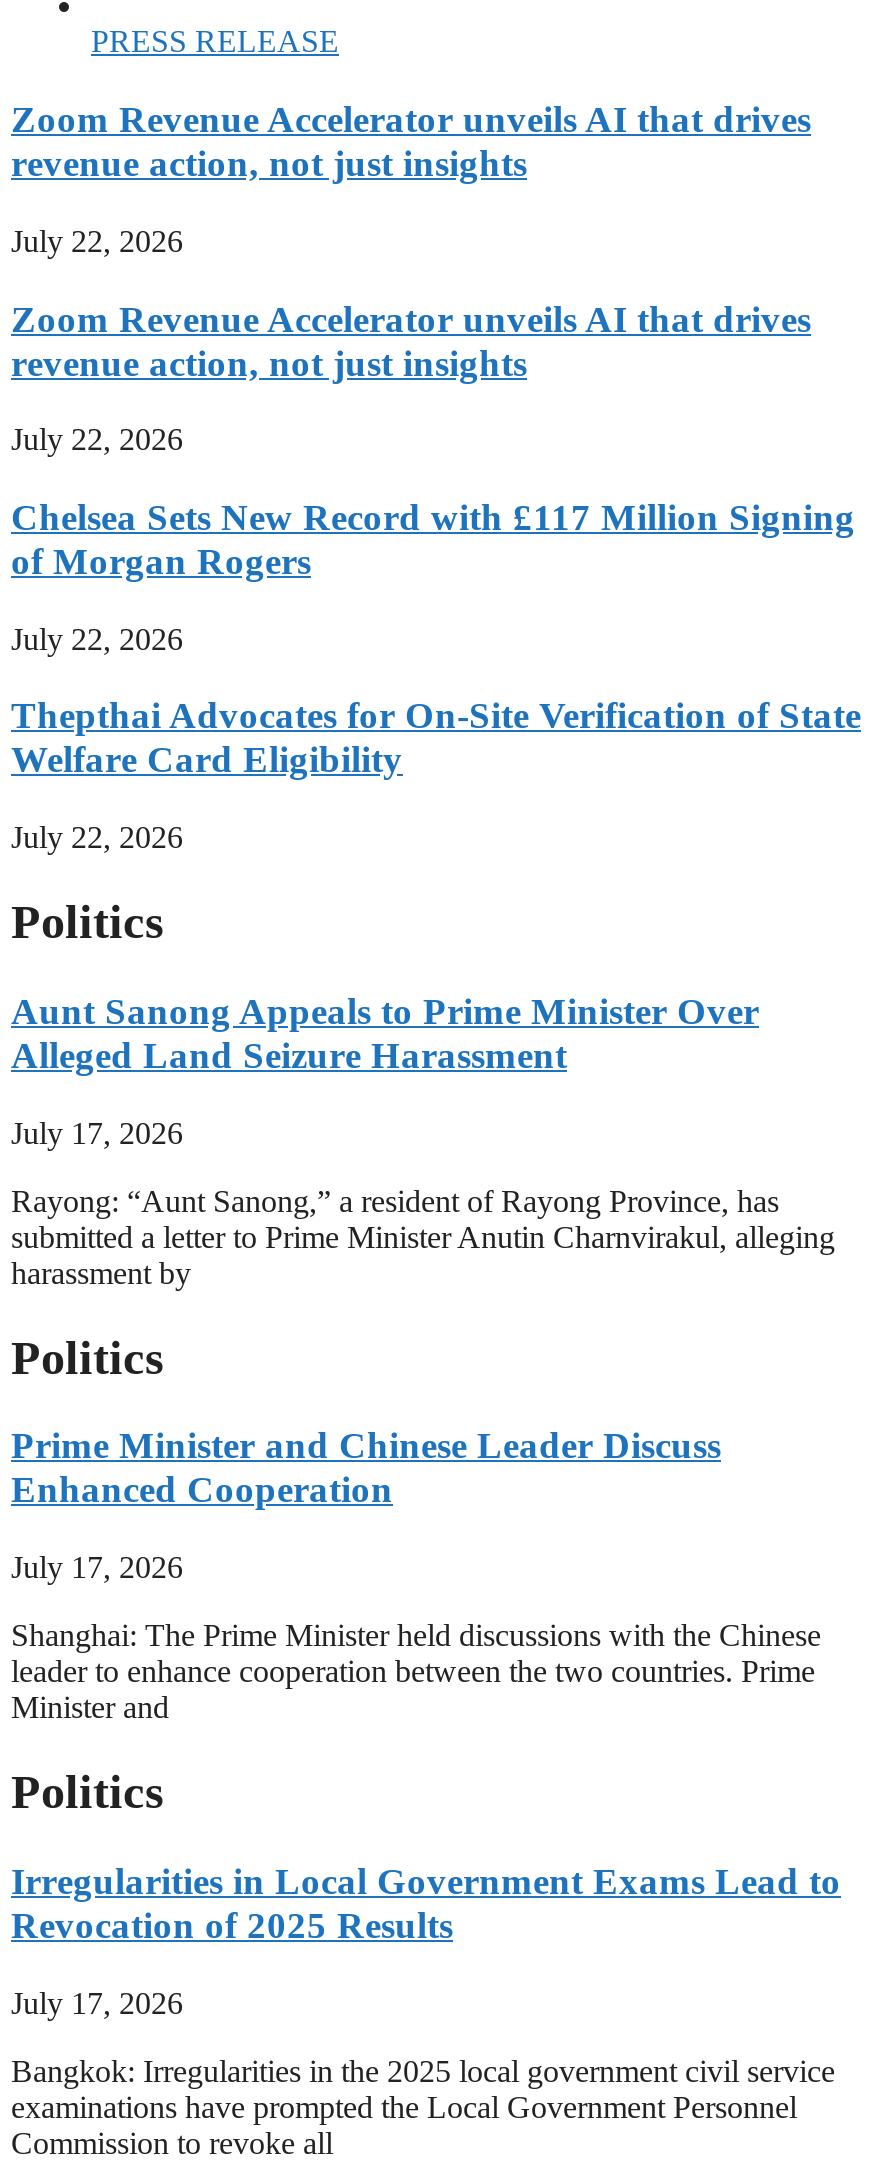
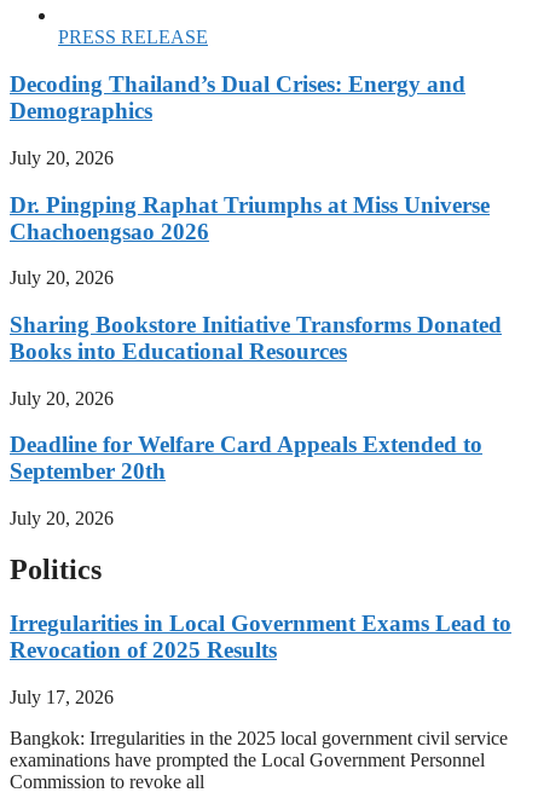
[11,98,861,1724] Zoom Revenue Accelerator unveils AI that drives | revenue action, not just insights | July 22, 2026 | Zoom Revenue Accelerator unveils AI that drives | revenue action, not just insights | July 22, 2026 | Chelsea Sets New Record with £117 Million Signing | of Morgan Rogers | July 22, 2026 | Thepthai Advocates for On-Site Verification of State | Welfare Card Eligibility | July 22, 2026 | Politics | Aunt Sanong Appeals to Prime Minister Over | Alleged Land Seizure Harassment | July 17, 2026 | Rayong: “Aunt Sanong,” a resident of Rayong Province, has | submitted a letter to Prime Minister Anutin Charnvirakul, alleging | harassment by | Politics | Prime Minister and Chinese Leader Discuss | Enhanced Cooperation | July 17, 2026 | Shanghai: The Prime Minister held discussions with the Chinese | leader to enhance cooperation between the two countries. Prime | Minister and -> [10,71,502,528] Decoding Thailand’s Dual Crises: Energy and | Demographics | July 20, 2026 | Dr. Pingping Raphat Triumphs at Miss Universe | Chachoengsao 2026 | July 20, 2026 | Sharing Bookstore Initiative Transforms Donated | Books into Educational Resources | July 20, 2026 | Deadline for Welfare Card Appeals Extended to | September 20th | July 20, 2026

